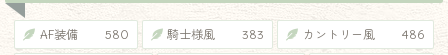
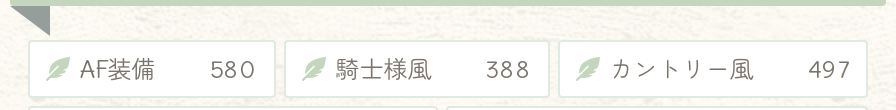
[167,27,264,42] 騎士様風 383 -> [336,53,532,83] 騎士様風 388
[303,27,425,42] カントリー風 486 -> [610,53,850,83] カントリー風 497

